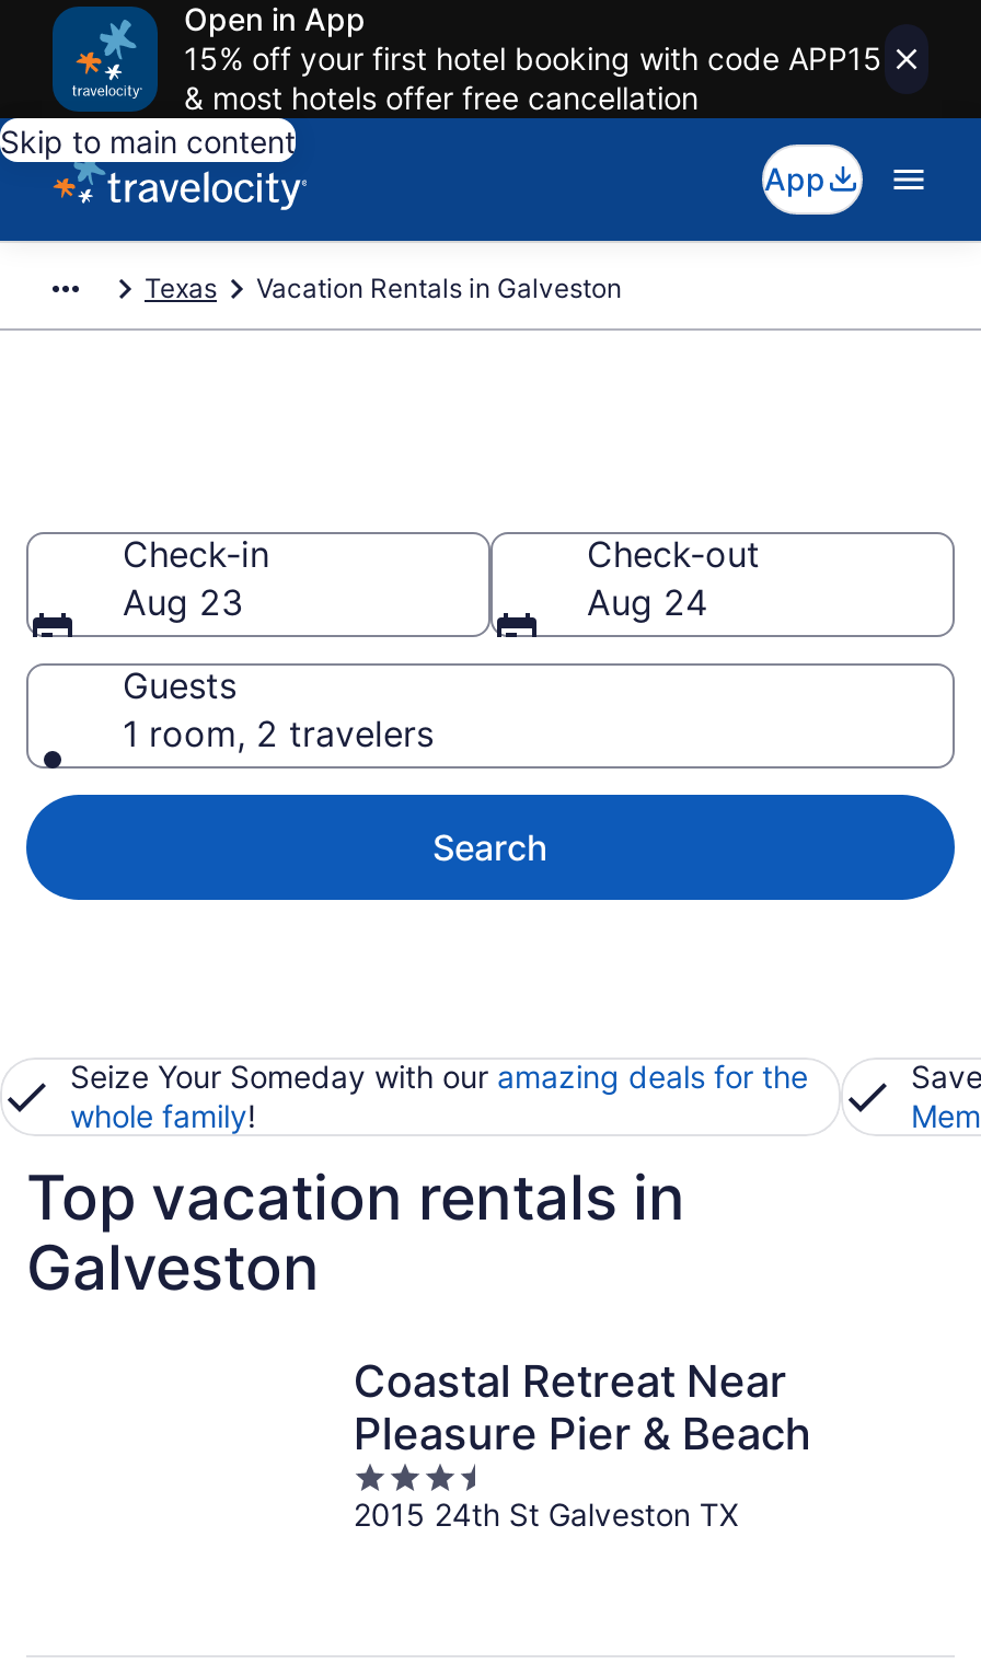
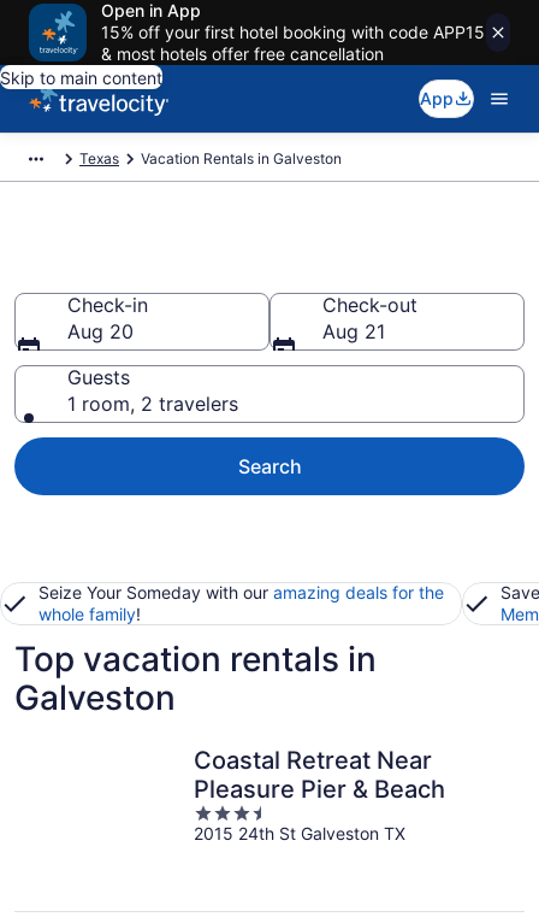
[123,580,243,624] Aug 23 -> [67,319,134,343] Aug 20
[587,580,707,624] Aug 24 -> [322,319,385,343] Aug 21

